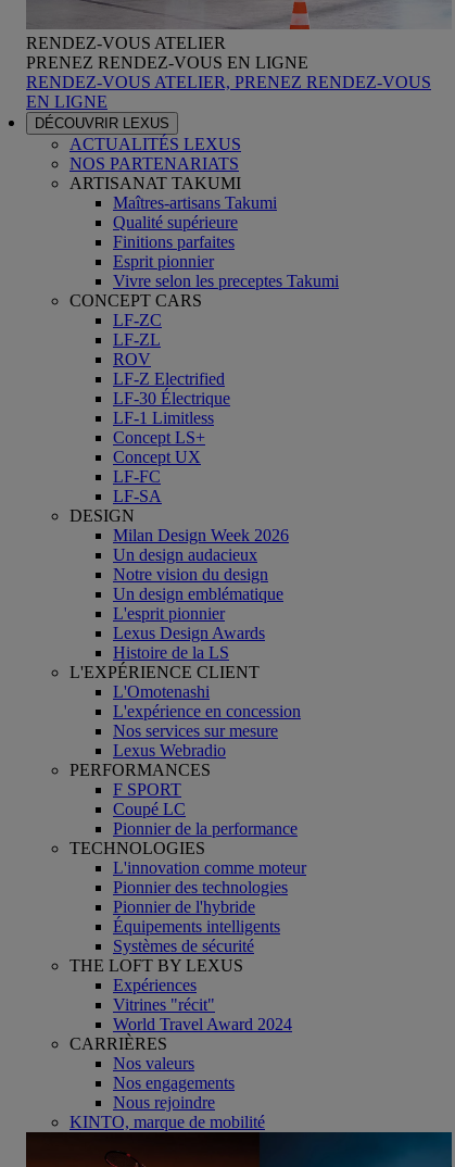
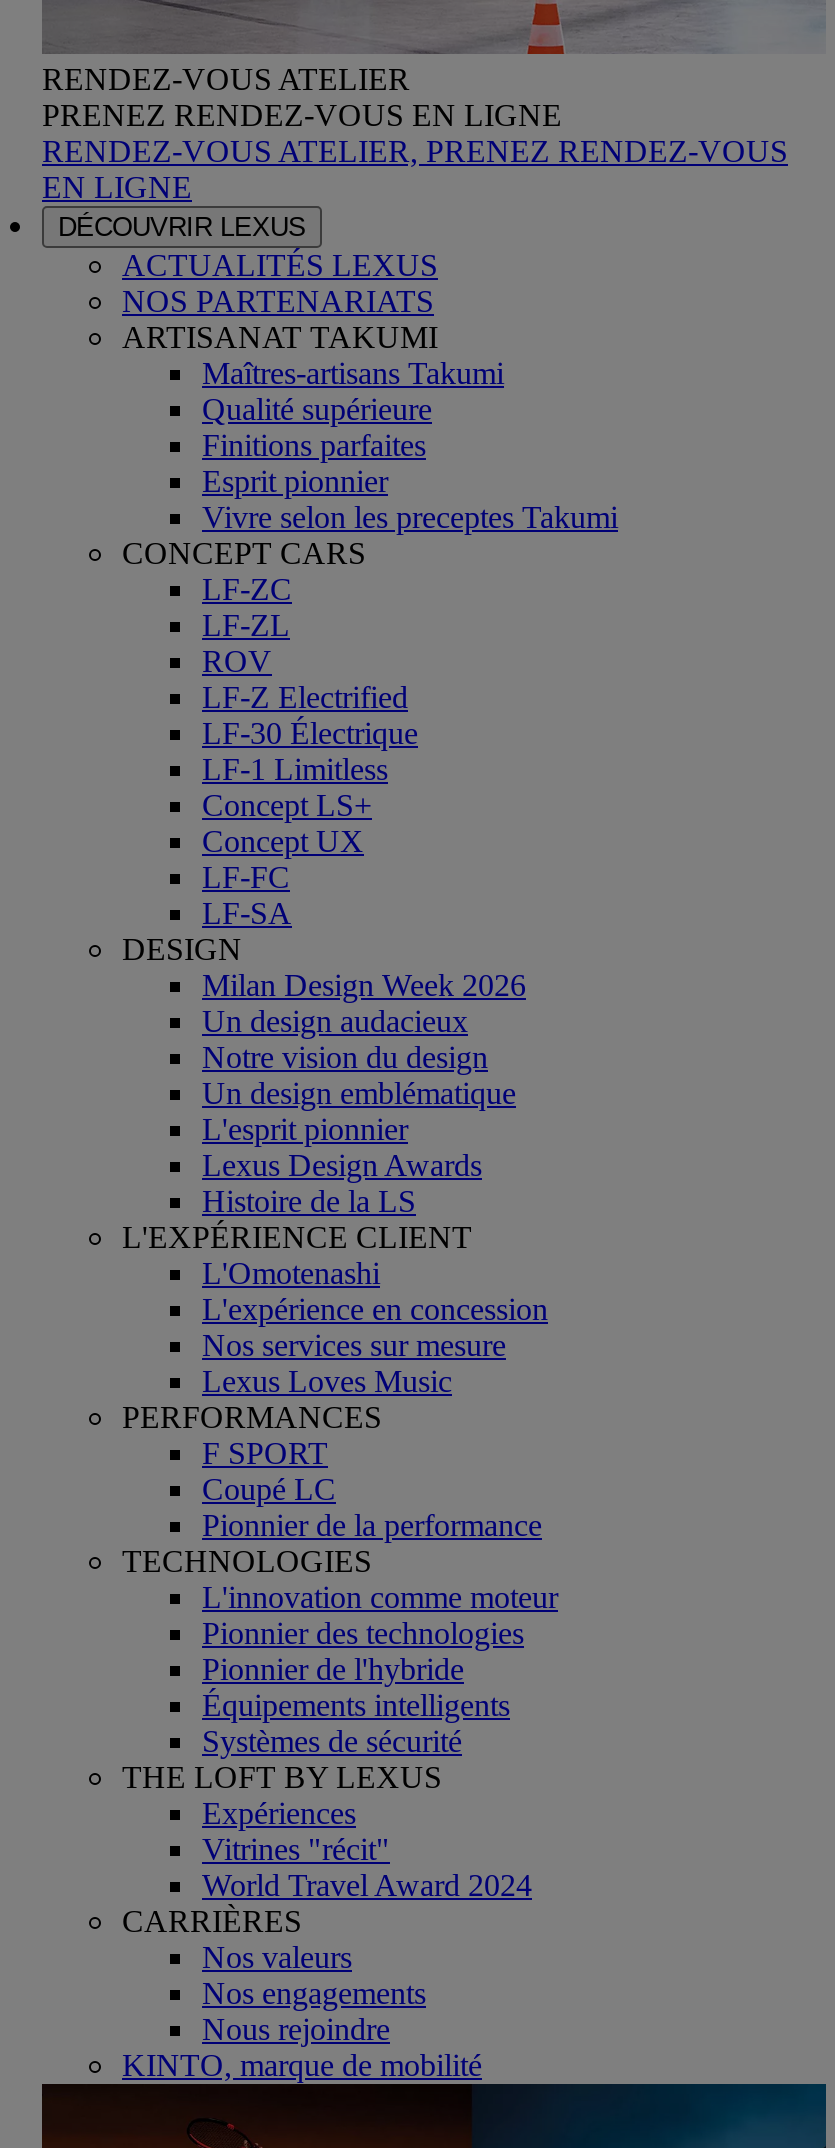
[113,741,226,760] Lexus Webradio -> [202,1364,452,1398] Lexus Loves Music

